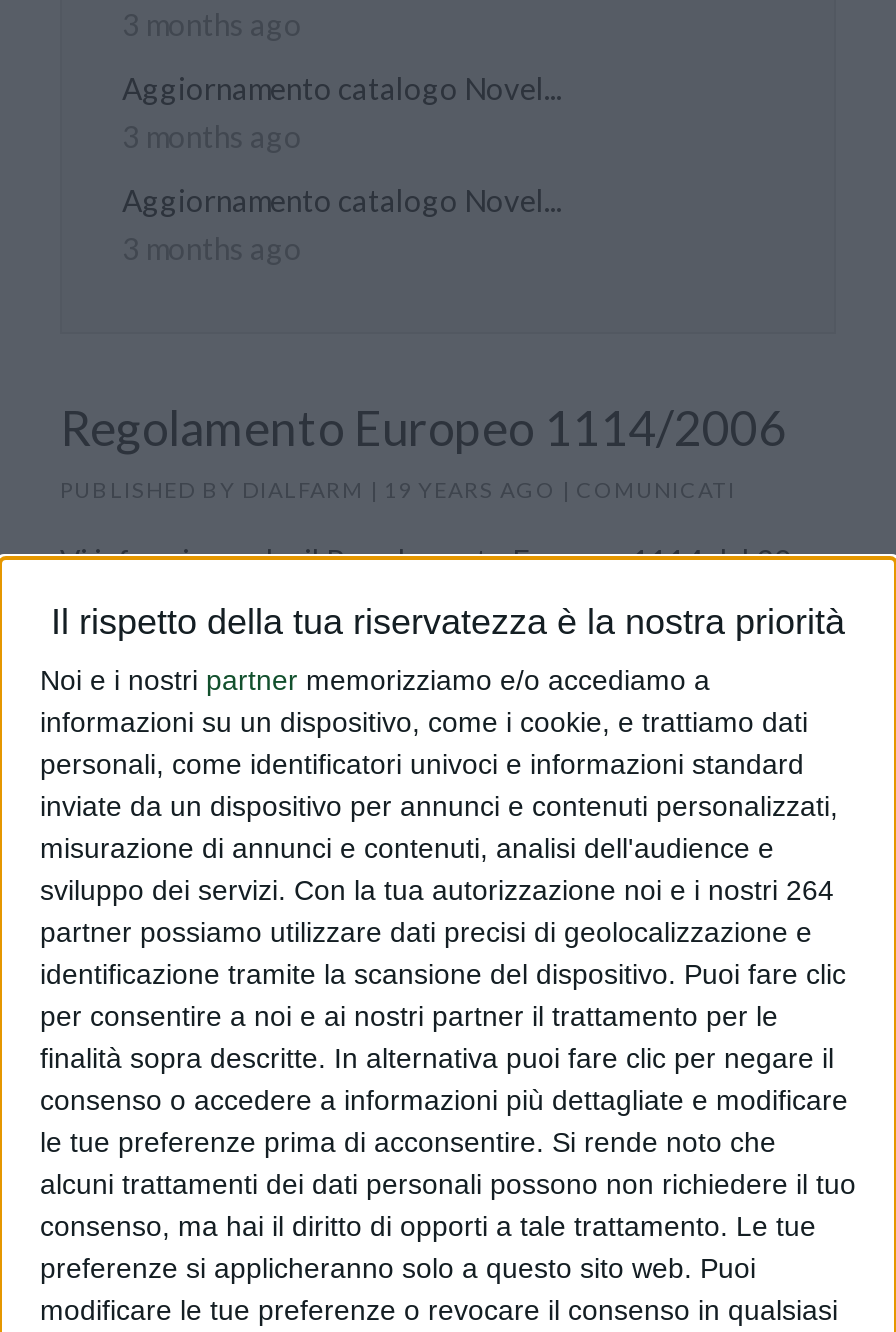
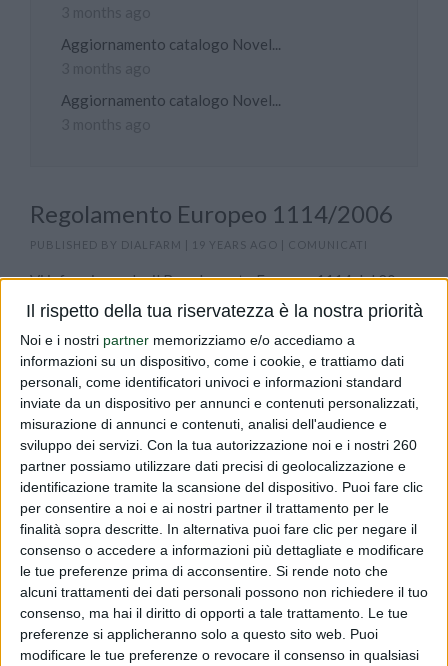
[40,873,834,905] sviluppo dei servizi. Con la tua autorizzazione noi e i nostri 264 -> [20,436,417,452] sviluppo dei servizi. Con la tua autorizzazione noi e i nostri 260

